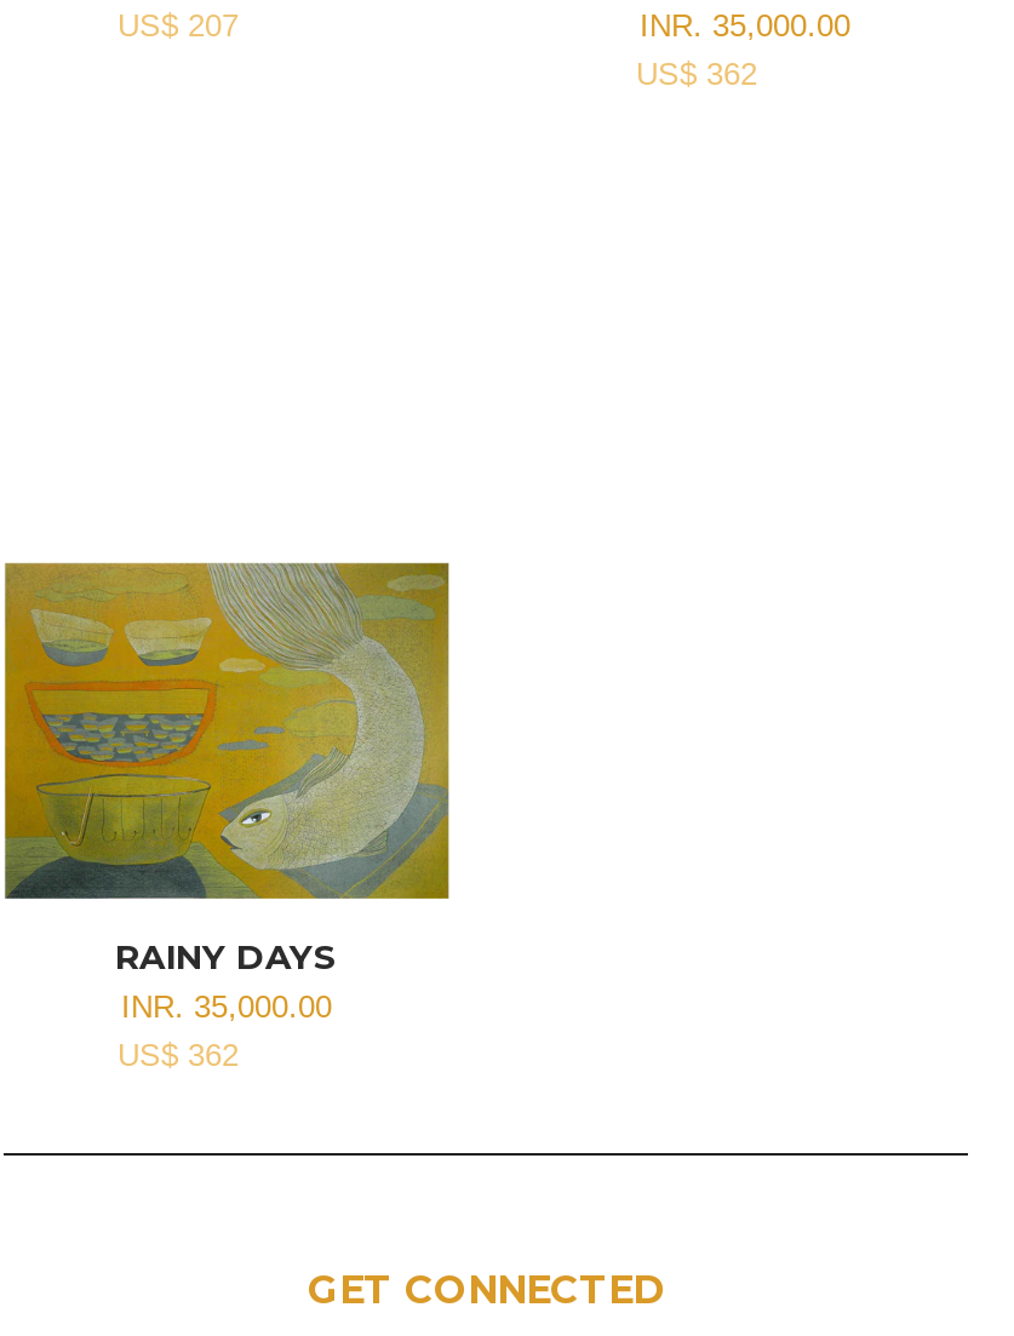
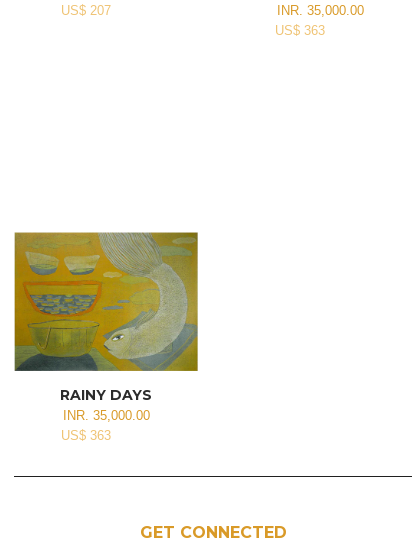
[636,55,757,92] US$ 362 -> [275,23,325,38] US$ 363
[118,1036,239,1073] US$ 362 -> [61,428,111,443] US$ 363

